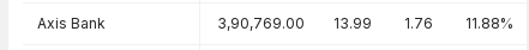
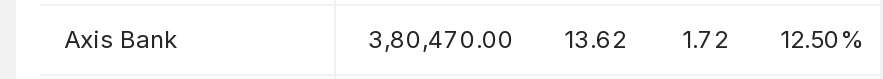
[217,14,305,32] 3,90,769.00 -> [368,24,514,54] 3,80,470.00
[333,14,372,32] 13.99 -> [564,24,626,54] 13.62
[404,14,433,32] 1.76 -> [682,24,728,54] 1.72
[465,14,513,32] 11.88% -> [780,24,862,54] 12.50%

